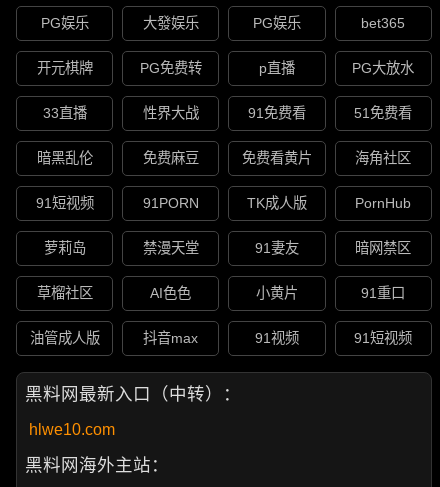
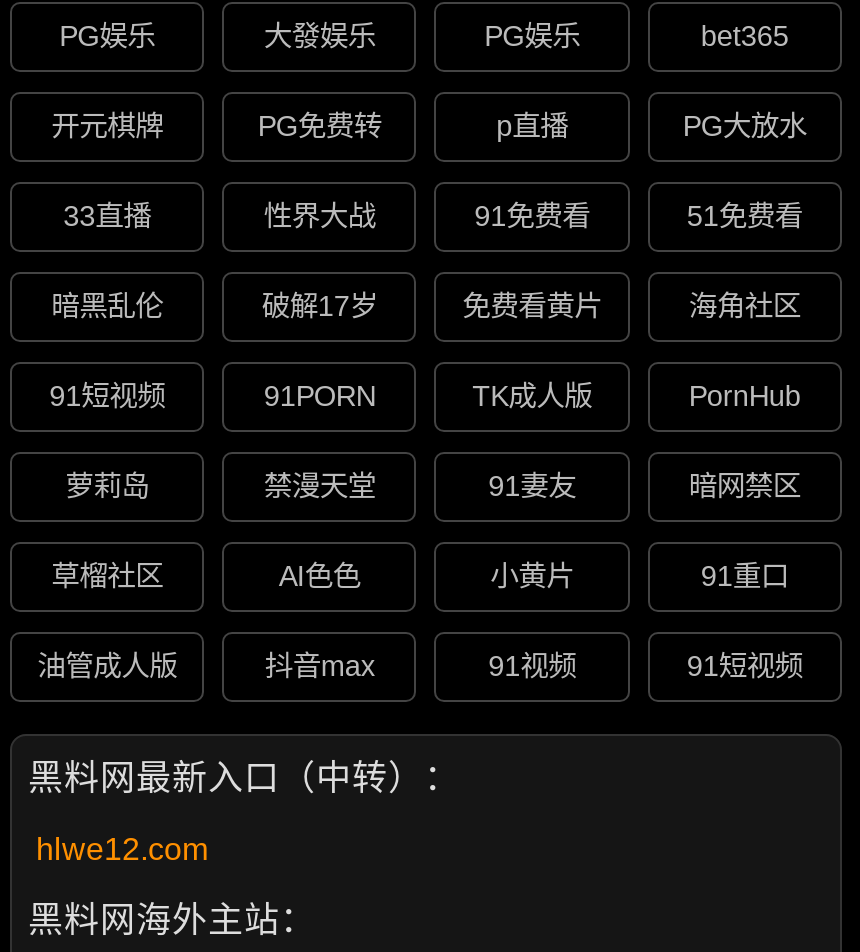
[143,150,199,166] 免费麻豆 -> [262,291,378,323] 破解17岁
[29,421,115,438] hlwe10.com -> [36,832,208,866] hlwe12.com

